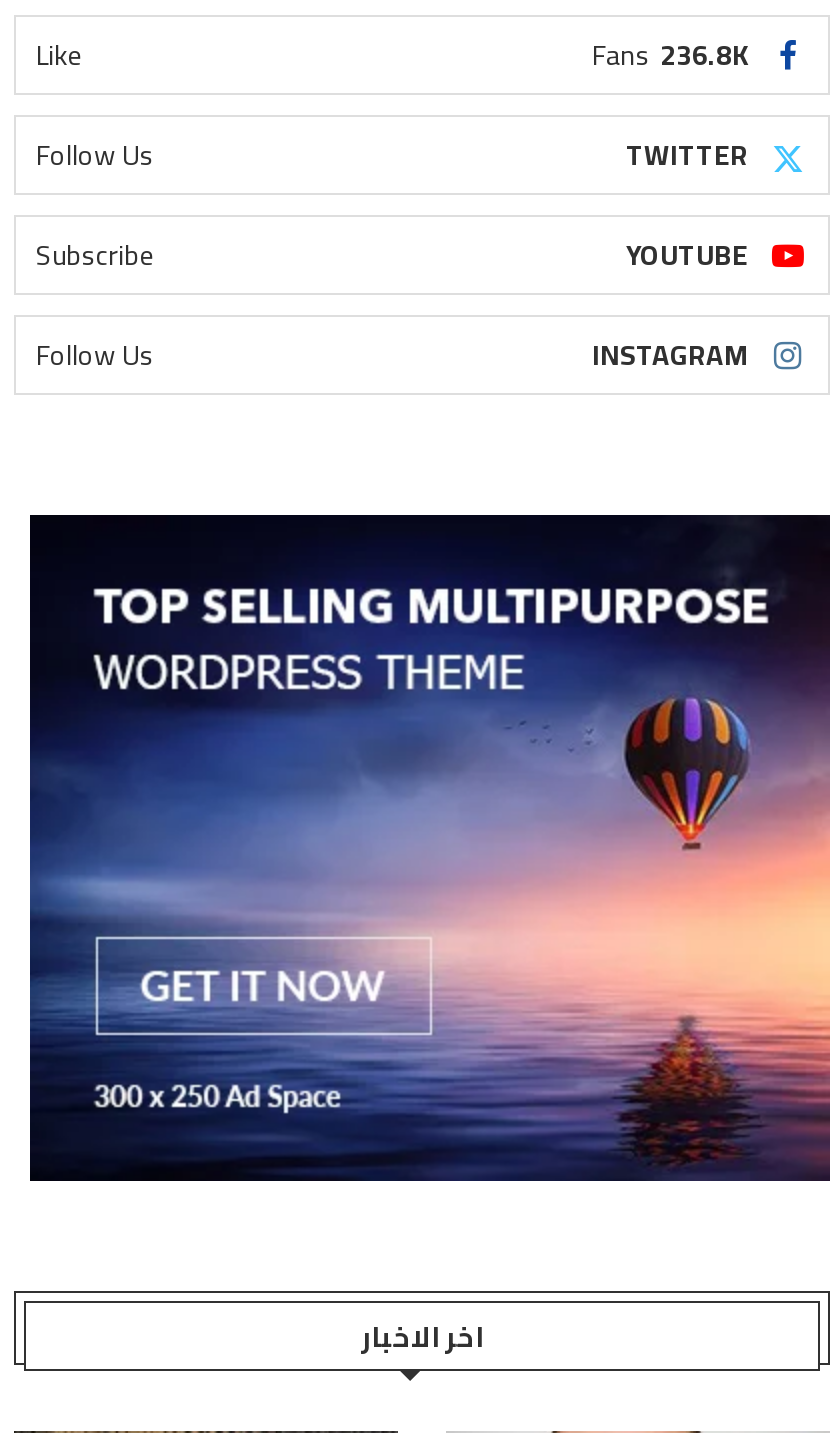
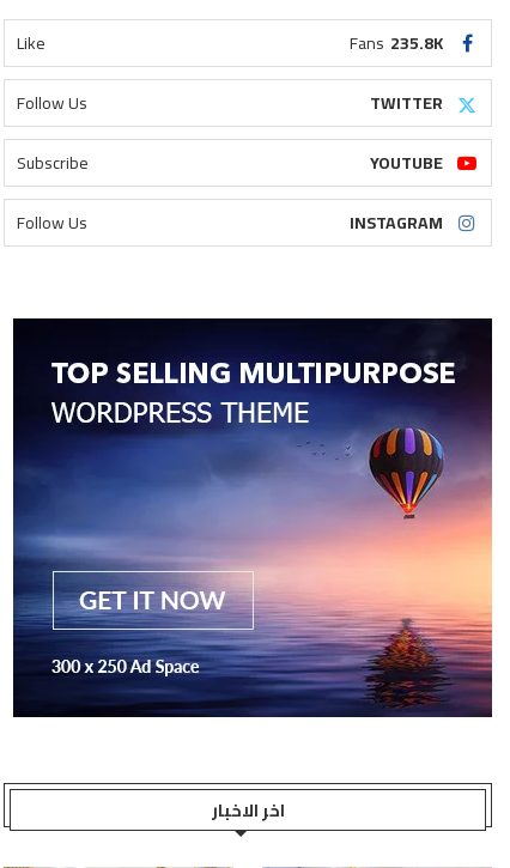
[592,29,748,81] Fans 236.8K -> [350,28,443,59] Fans 235.8K

